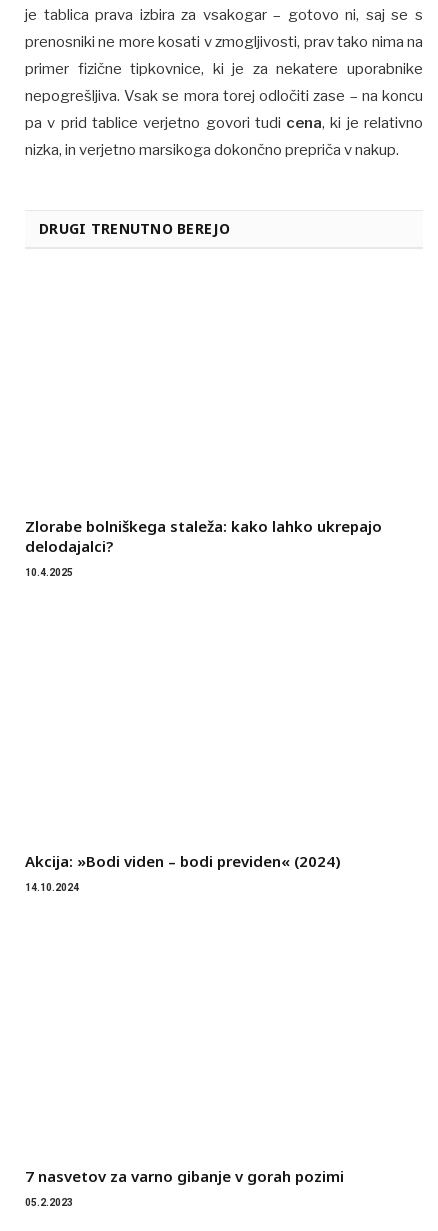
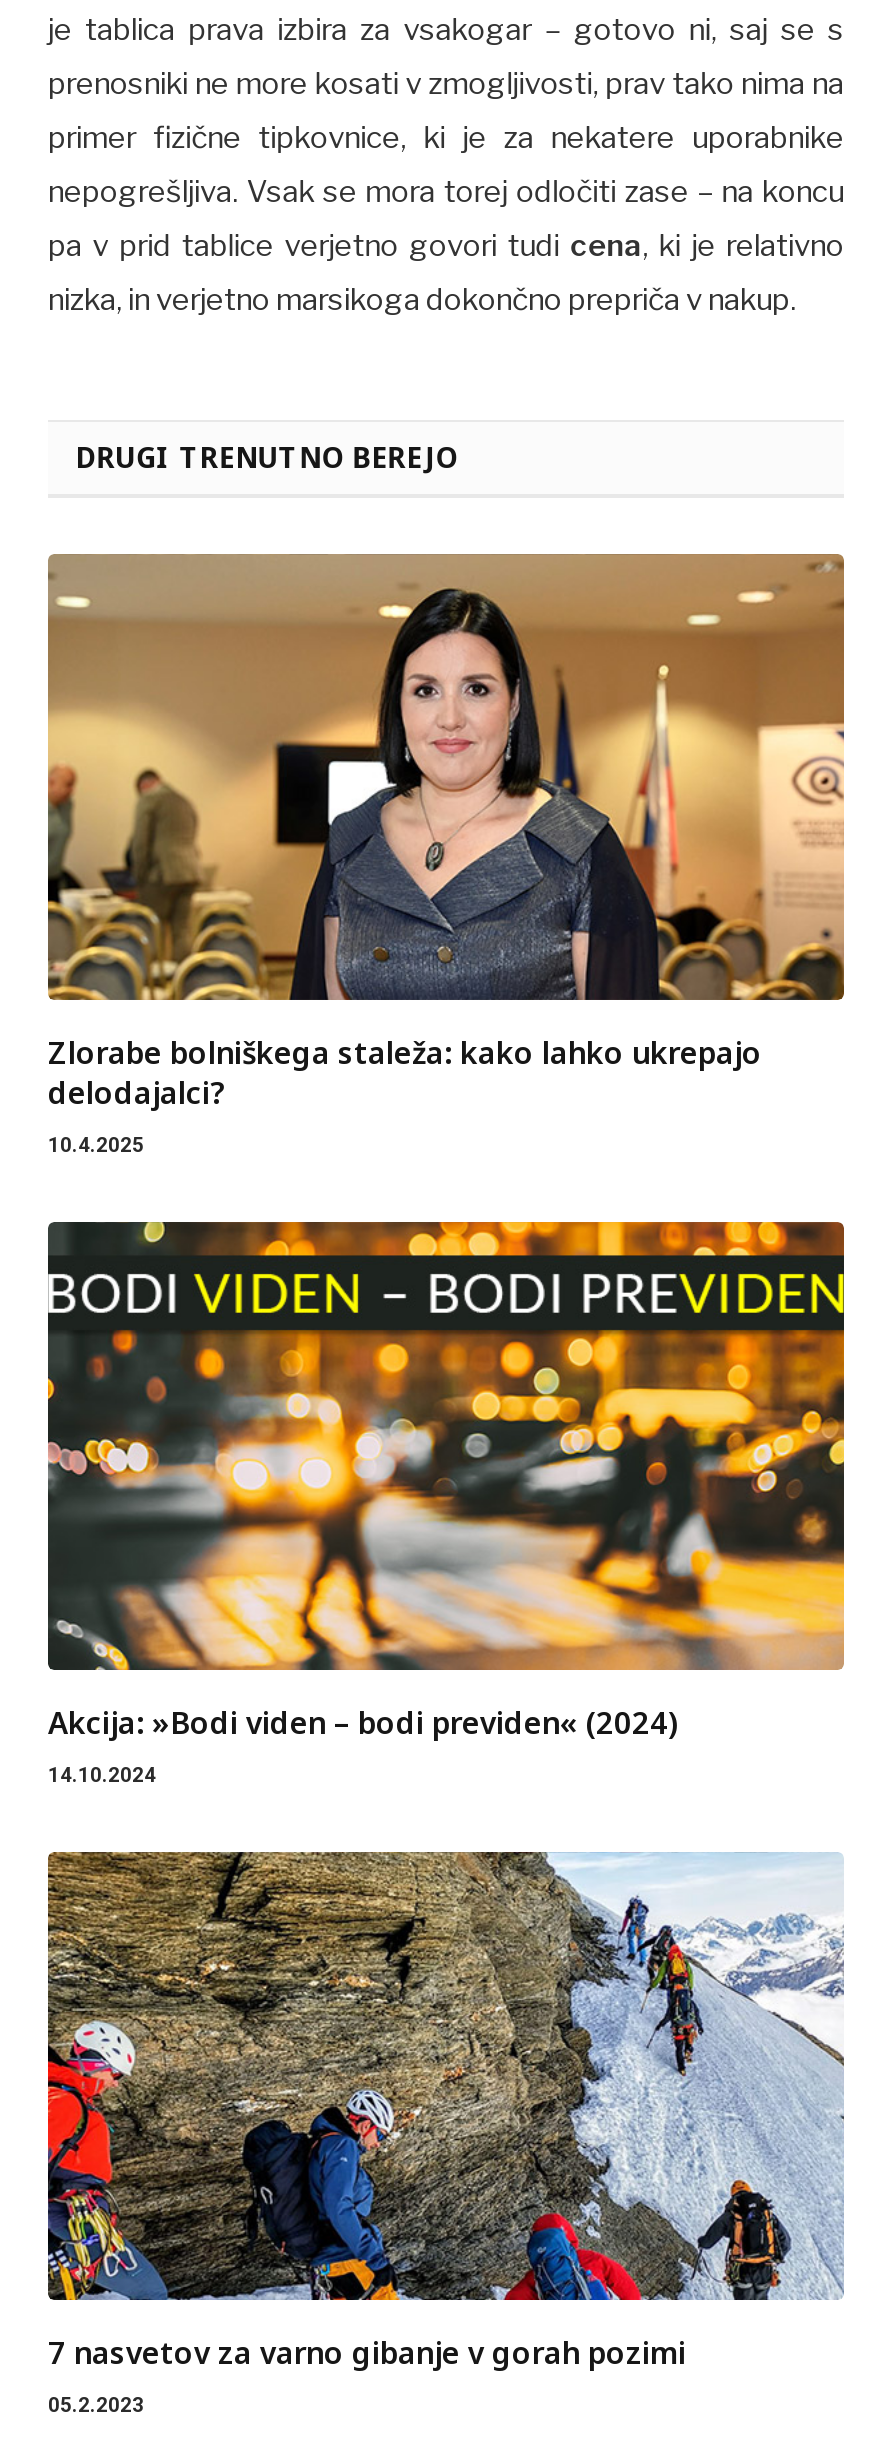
none -> [46,552,846,1002] [image]
none -> [46,1220,846,1672] [image]
none -> [46,1850,846,2302] [image]

